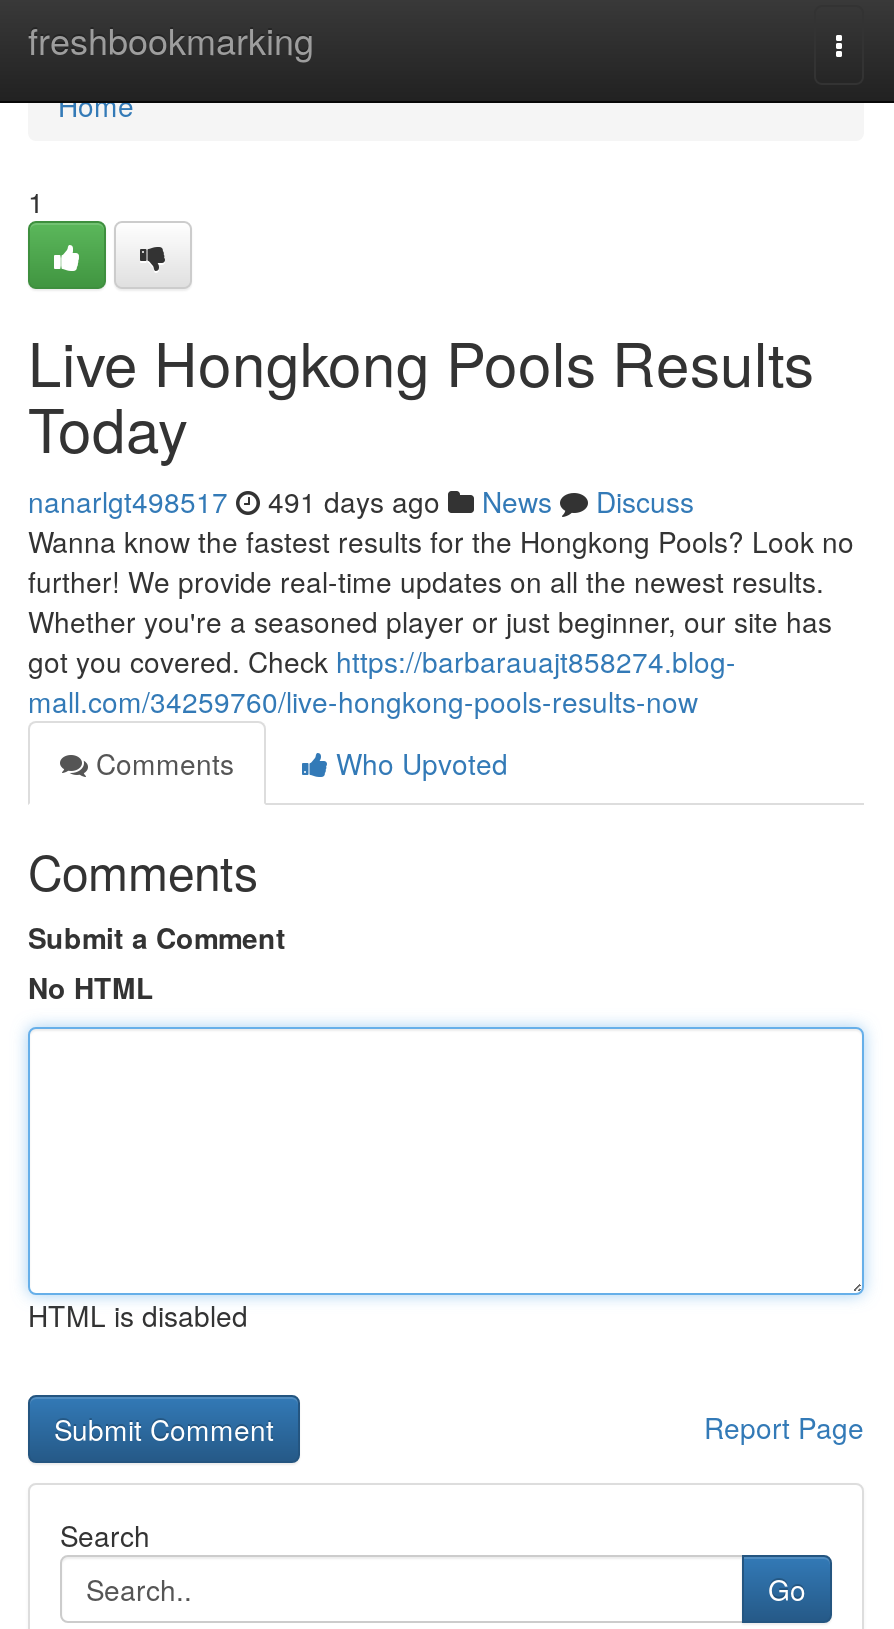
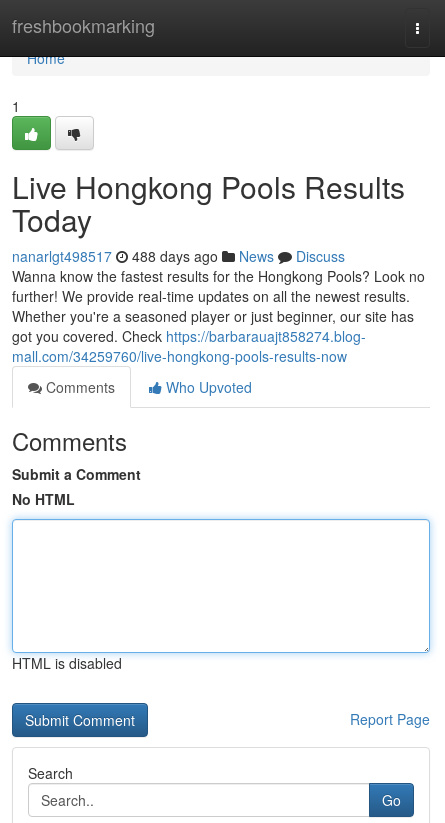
[28,481,694,521] nanarlgt498517 491 days ago News Discuss -> [12,246,345,266] nanarlgt498517 488 days ago News Discuss

